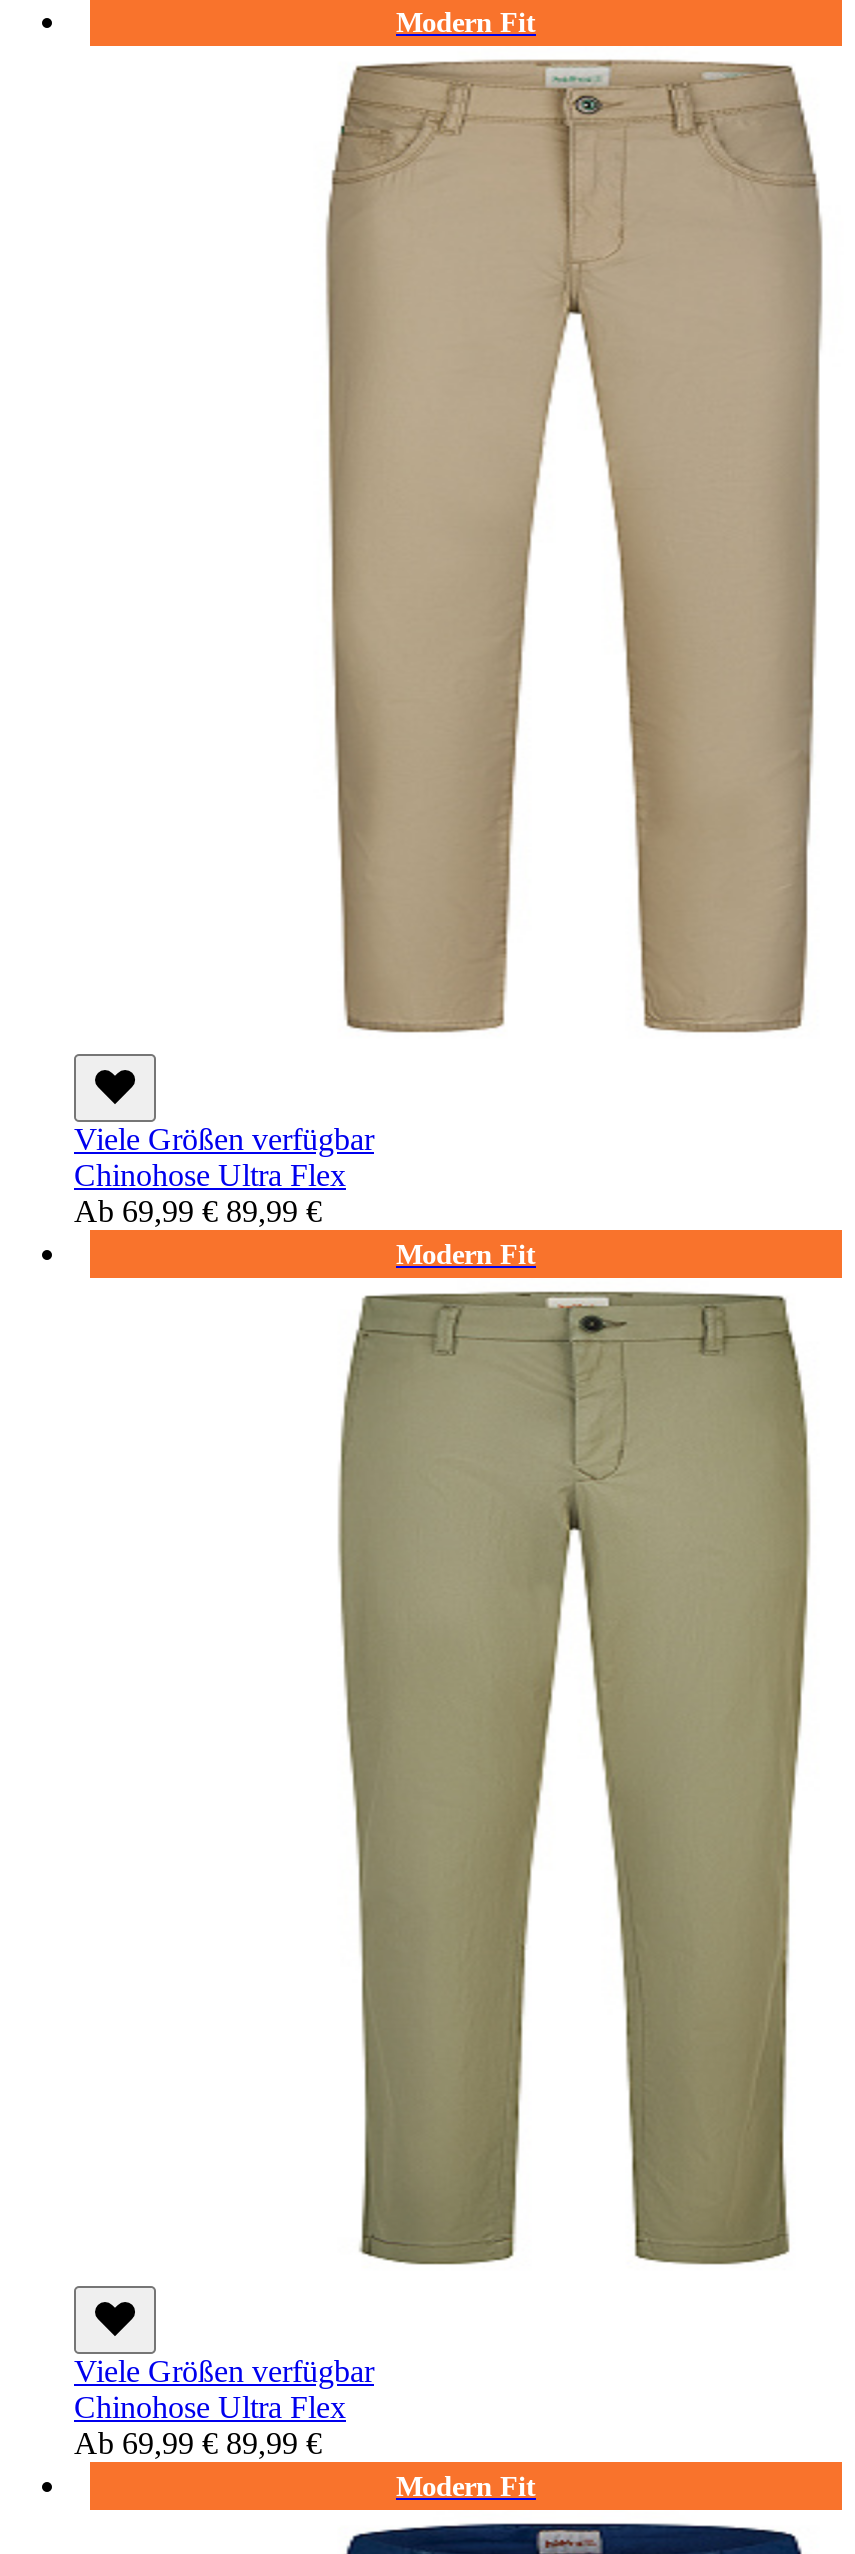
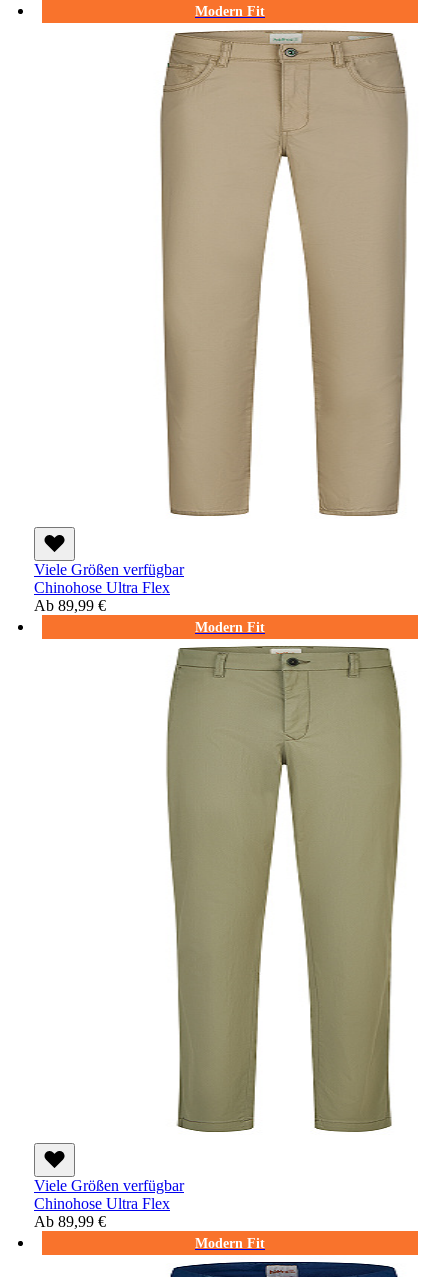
[74,1194,322,1228] Ab 69,99 € 89,99 € -> [34,597,106,614] Ab 89,99 €
[74,2426,322,2460] Ab 69,99 € 89,99 € -> [34,1213,106,1230] Ab 89,99 €

